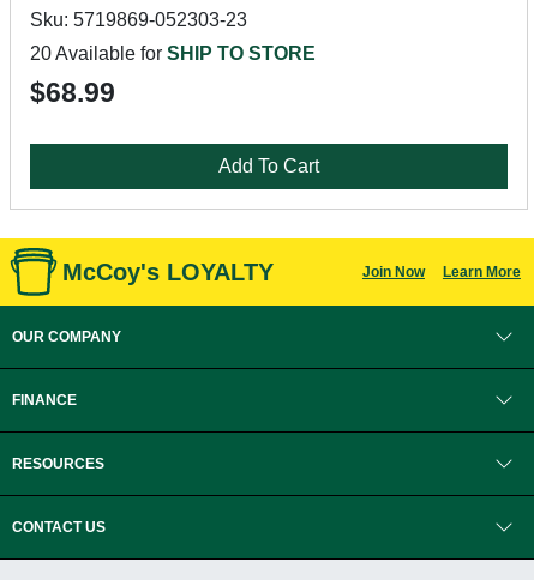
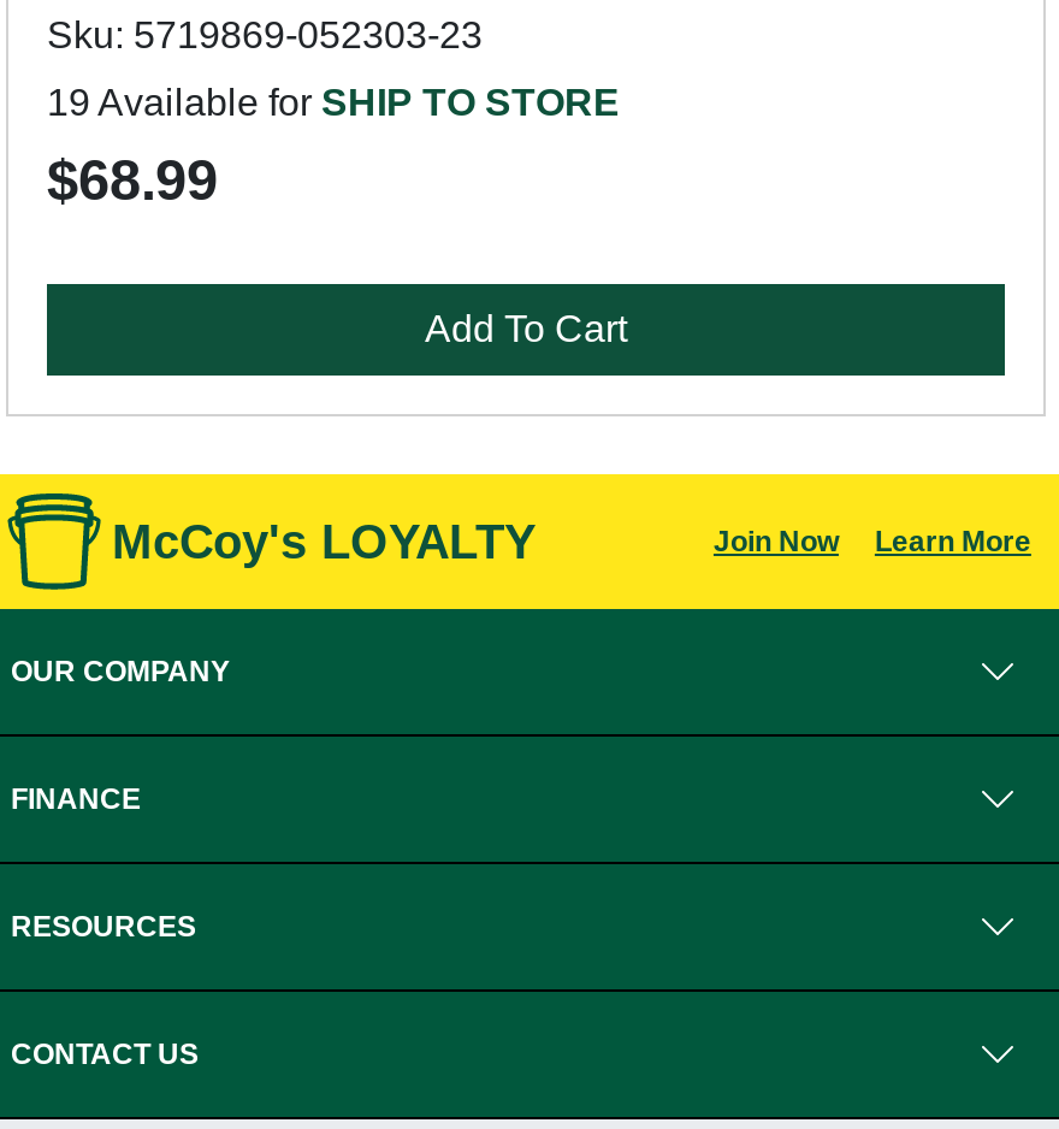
[30,43,316,64] 20 Available for SHIP TO STORE -> [47,82,620,123] 19 Available for SHIP TO STORE

